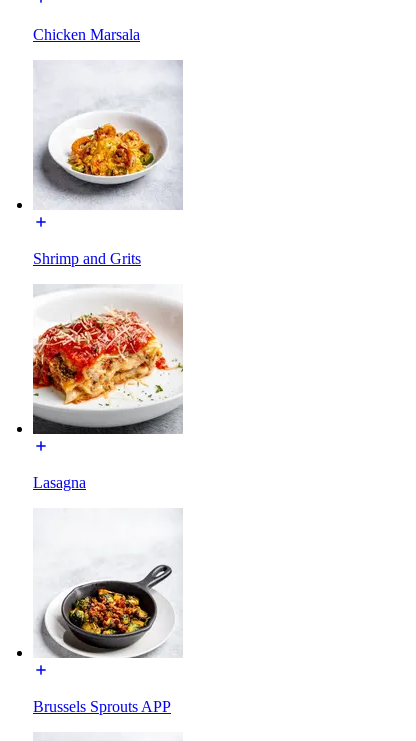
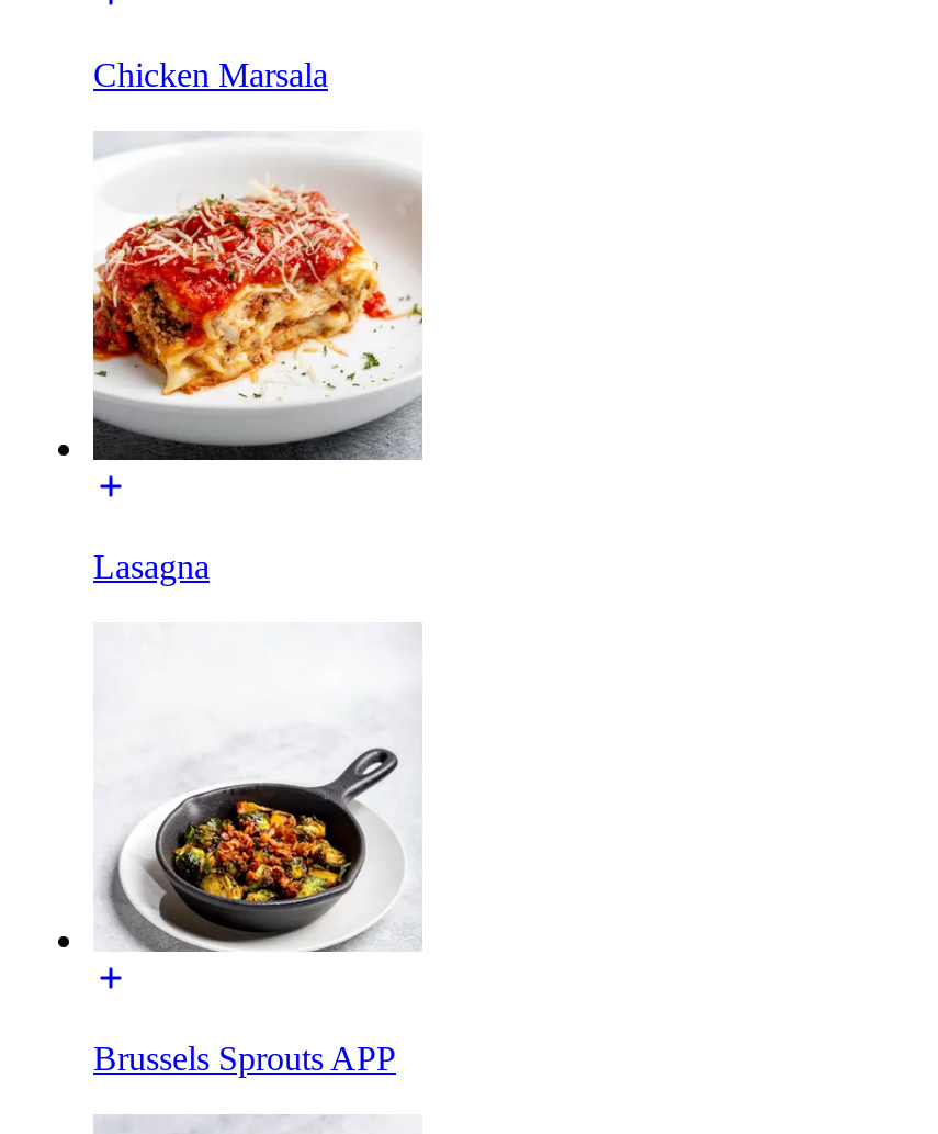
[33,60,183,267] [image] | Shrimp and Grits -> none

